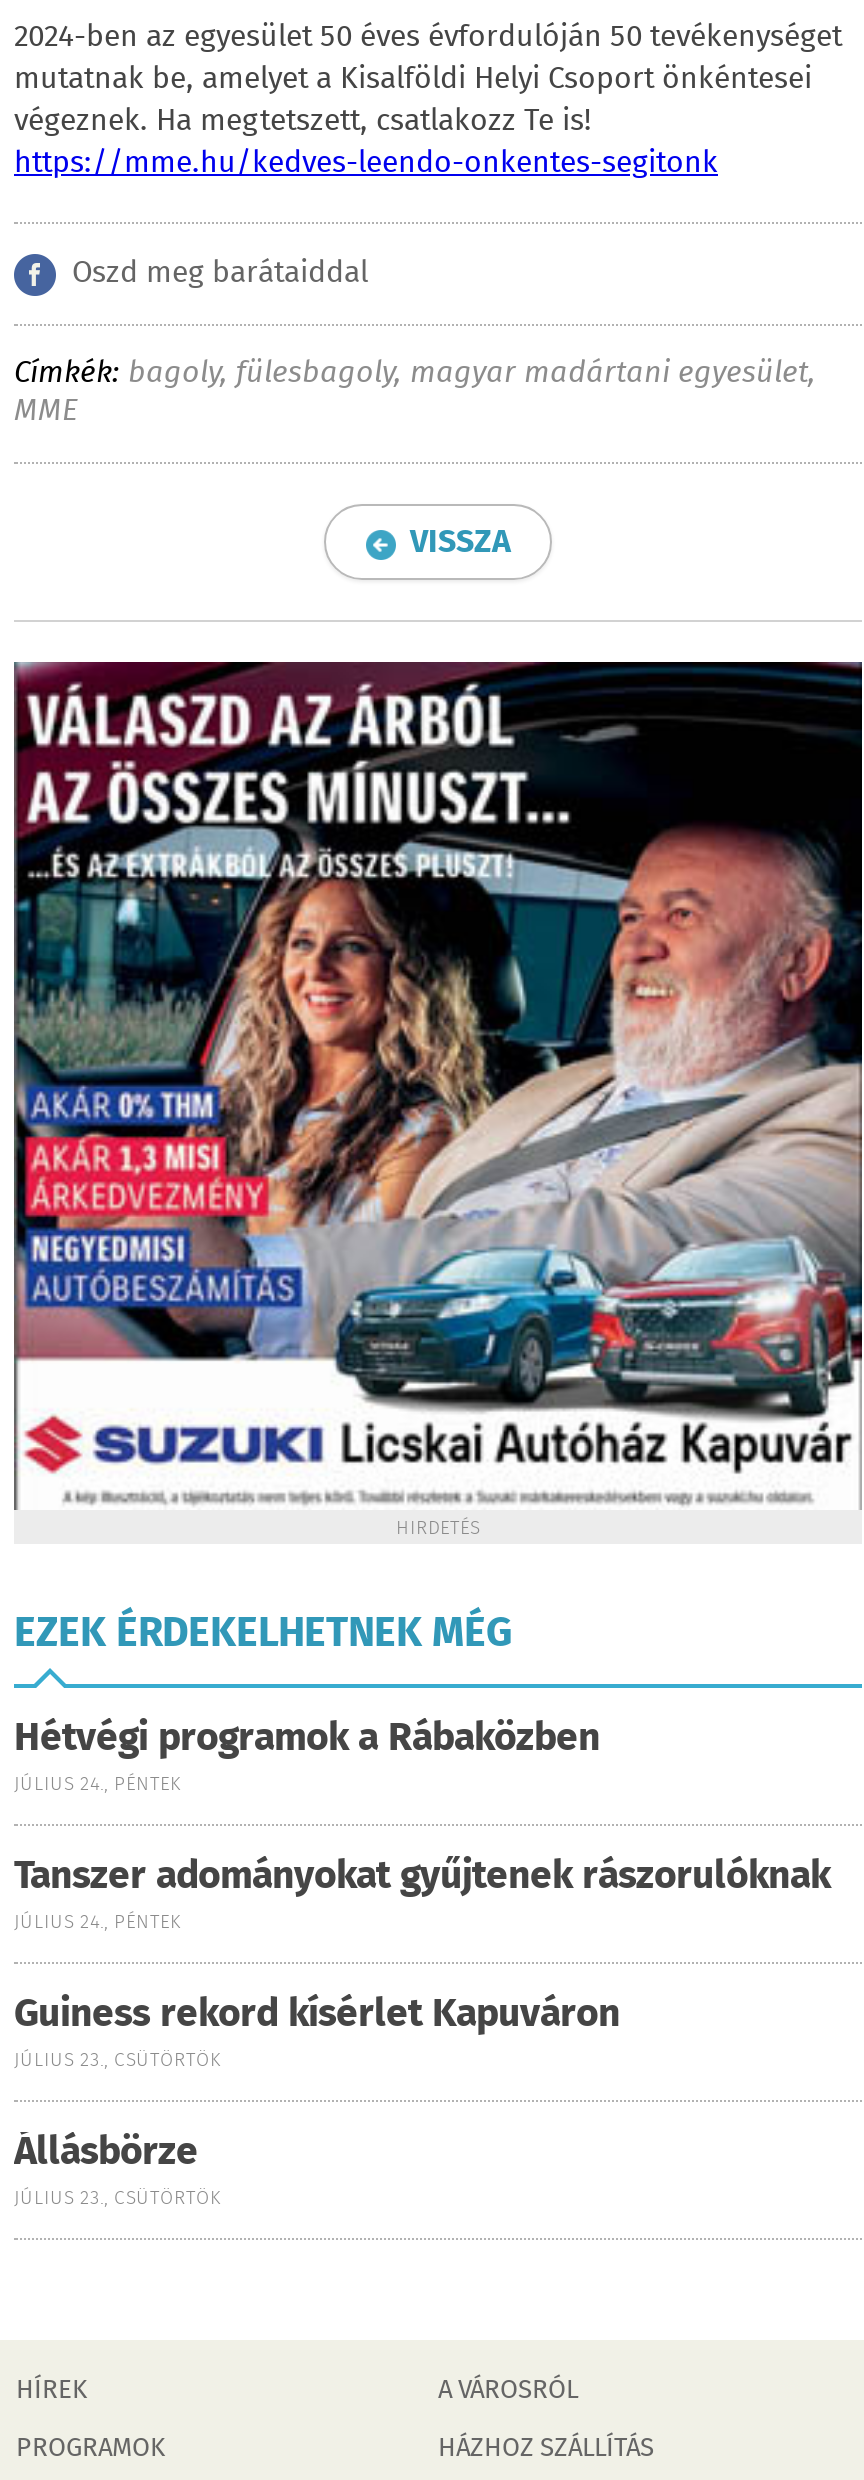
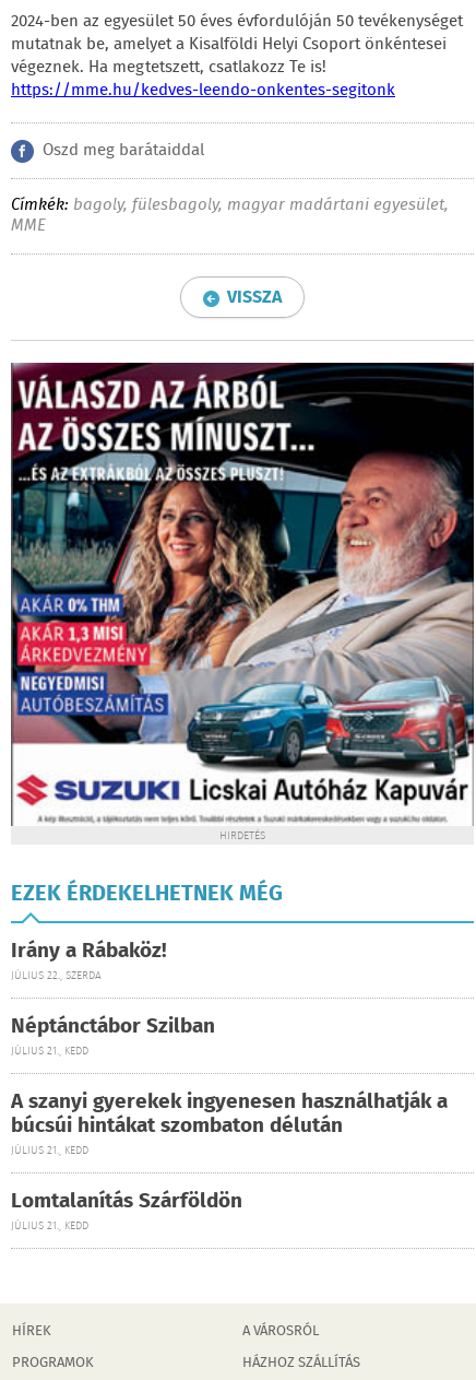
[14,1710,600,1800] Hétvégi programok a Rábaközben | JÚLIUS 24., PÉNTEK -> [11,935,167,984] Irány a Rábaköz! | JÚLIUS 22., SZERDA
[14,1848,830,1938] Tanszer adományokat gyűjtenek rászorulóknak | JÚLIUS 24., PÉNTEK -> [11,1011,215,1060] Néptánctábor Szilban | JÚLIUS 21., KEDD
[14,1986,620,2076] Guiness rekord kísérlet Kapuváron | JÚLIUS 23., CSÜTÖRTÖK -> [11,1086,448,1159] A szanyi gyerekek ingyenesen használhatják a | búcsúi hintákat szombaton délután | JÚLIUS 21., KEDD
[14,2124,220,2214] Állásbörze | JÚLIUS 23., CSÜTÖRTÖK -> [11,1186,242,1235] Lomtalanítás Szárföldön | JÚLIUS 21., KEDD

